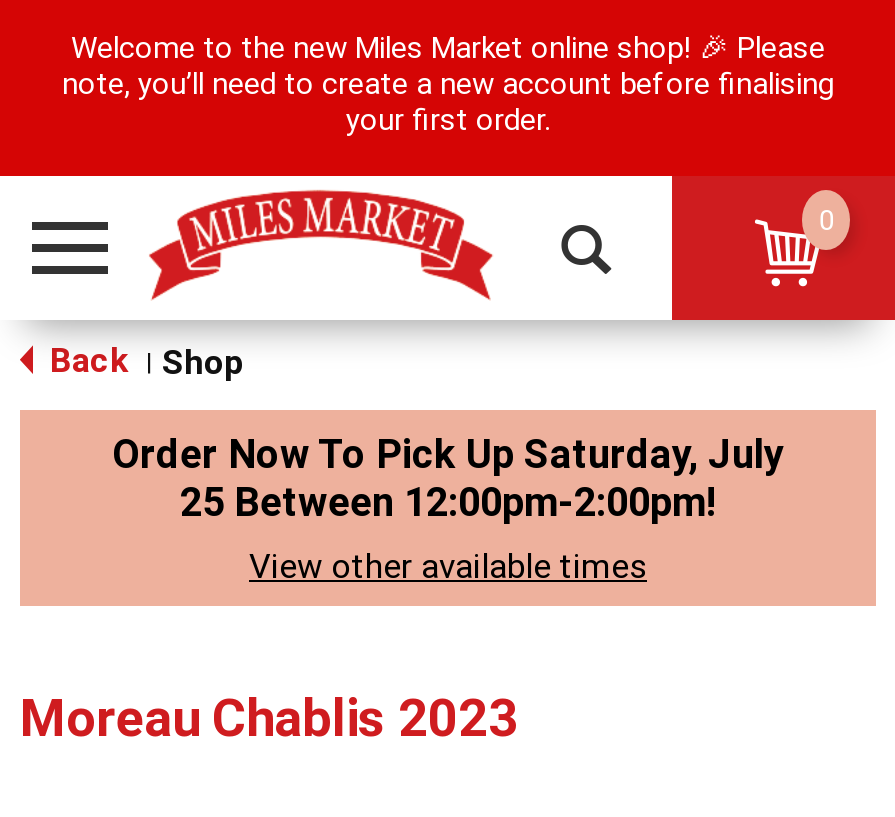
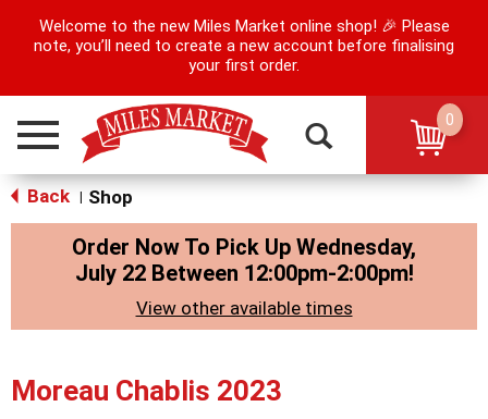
[112,430,784,526] Order Now To Pick Up Saturday, July | 25 Between 12:00pm-2:00pm! -> [72,234,416,286] Order Now To Pick Up Wednesday, | July 22 Between 12:00pm-2:00pm!

